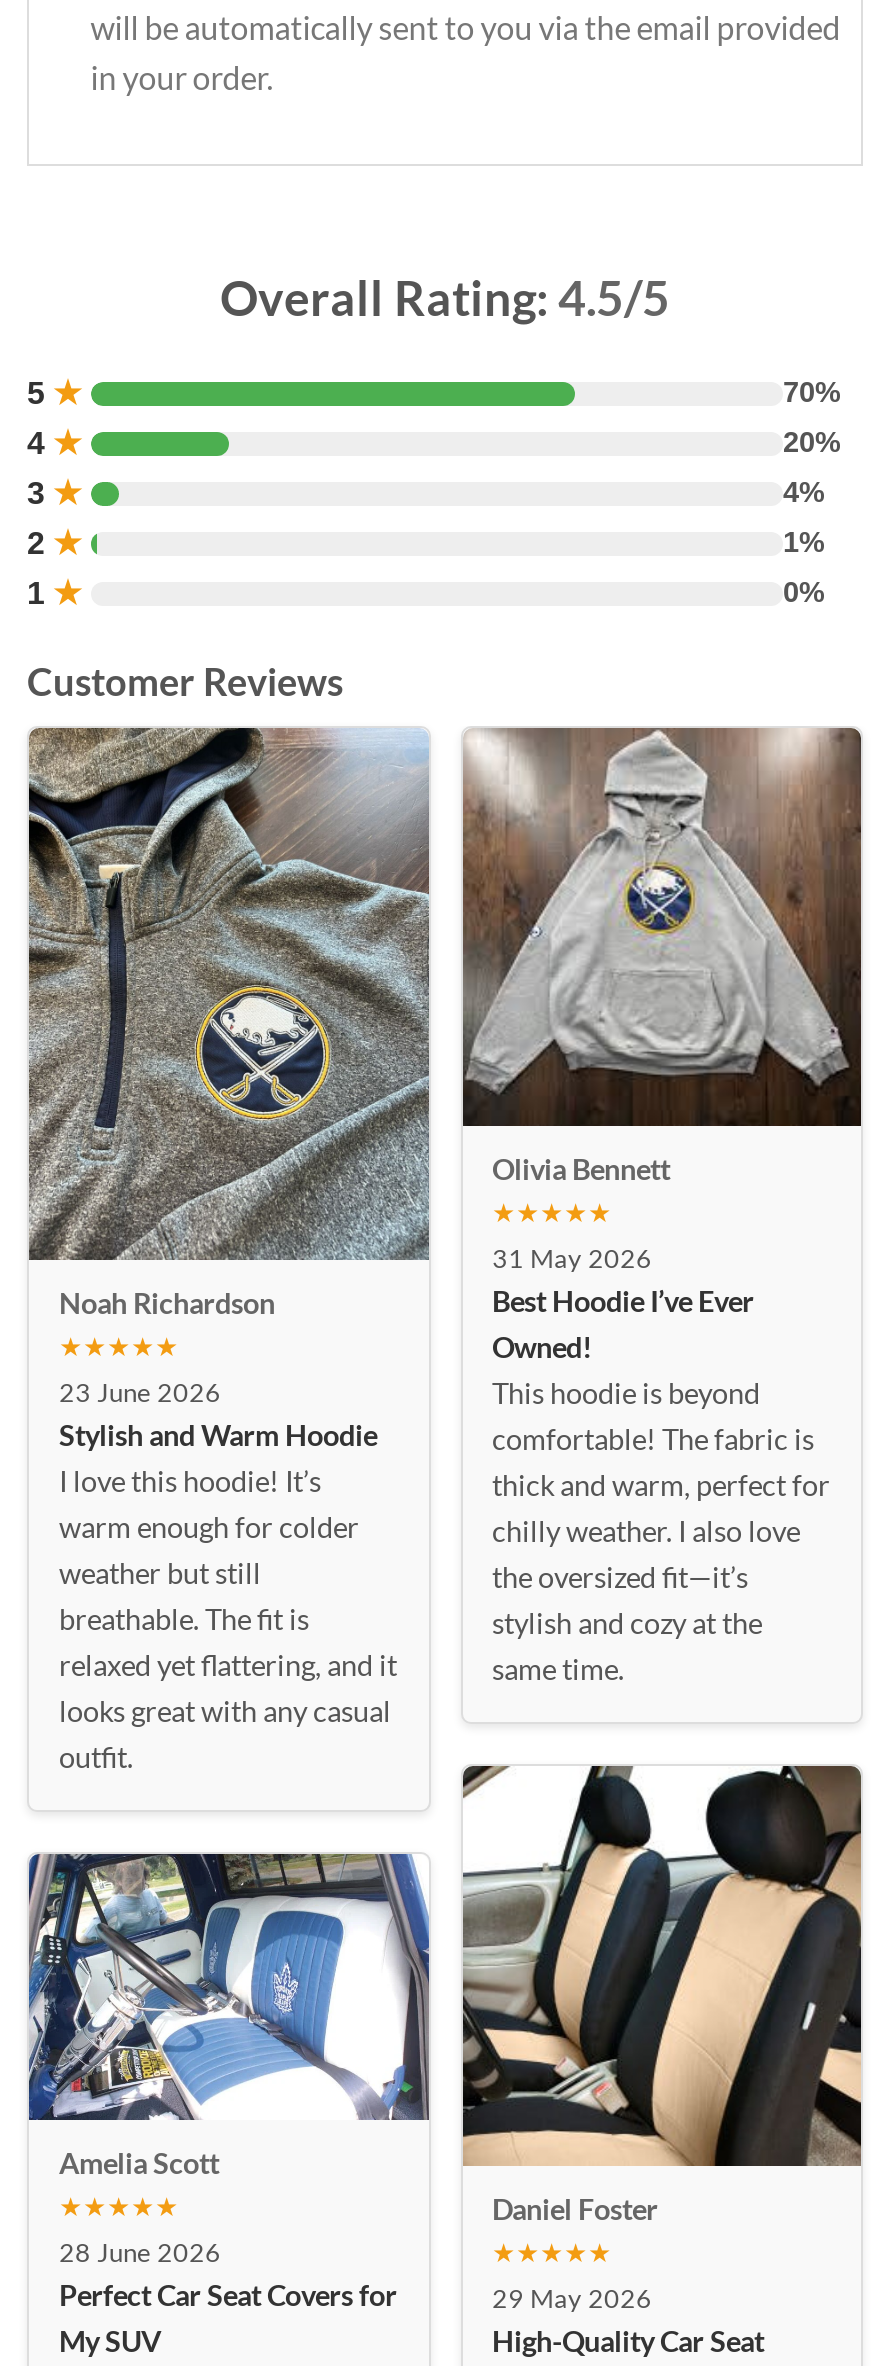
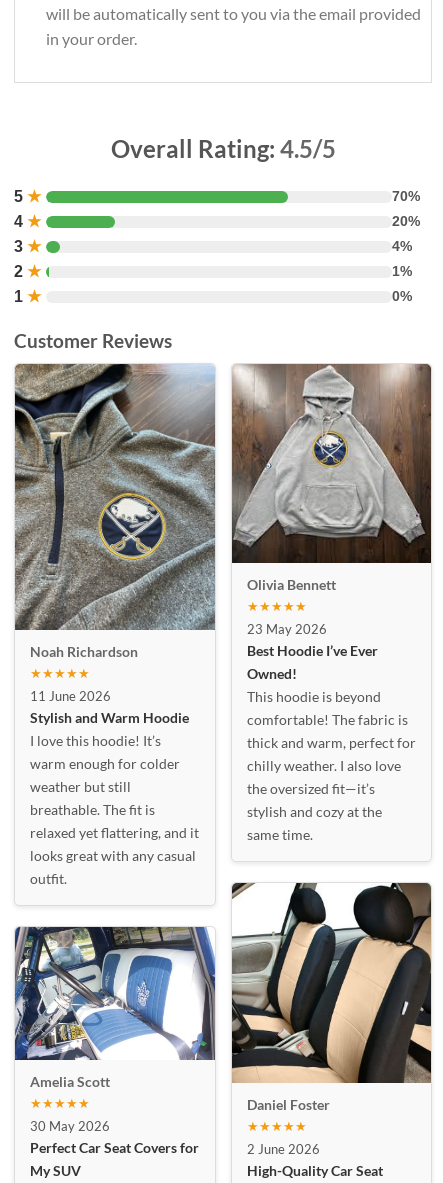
[492,1242,652,1274] 31 May 2026 -> [246,621,326,637] 23 May 2026
[59,1375,221,1407] 23 June 2026 -> [30,688,111,704] 11 June 2026
[59,2235,221,2267] 28 June 2026 -> [30,1118,110,1134] 30 May 2026
[492,2281,652,2313] 29 May 2026 -> [246,1141,319,1157] 2 June 2026

